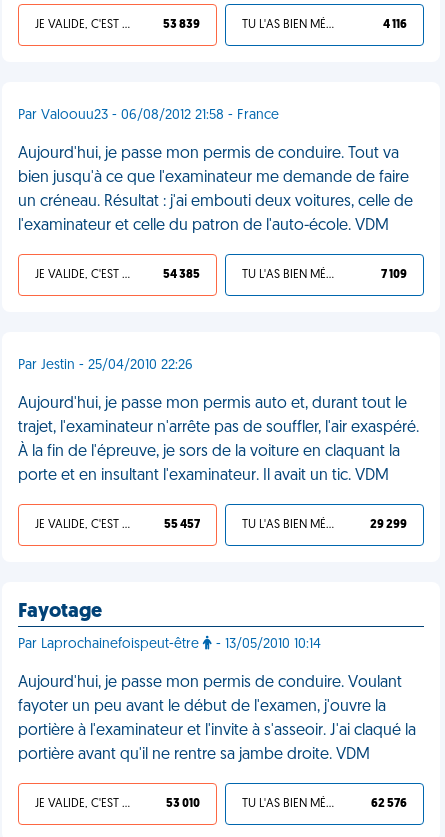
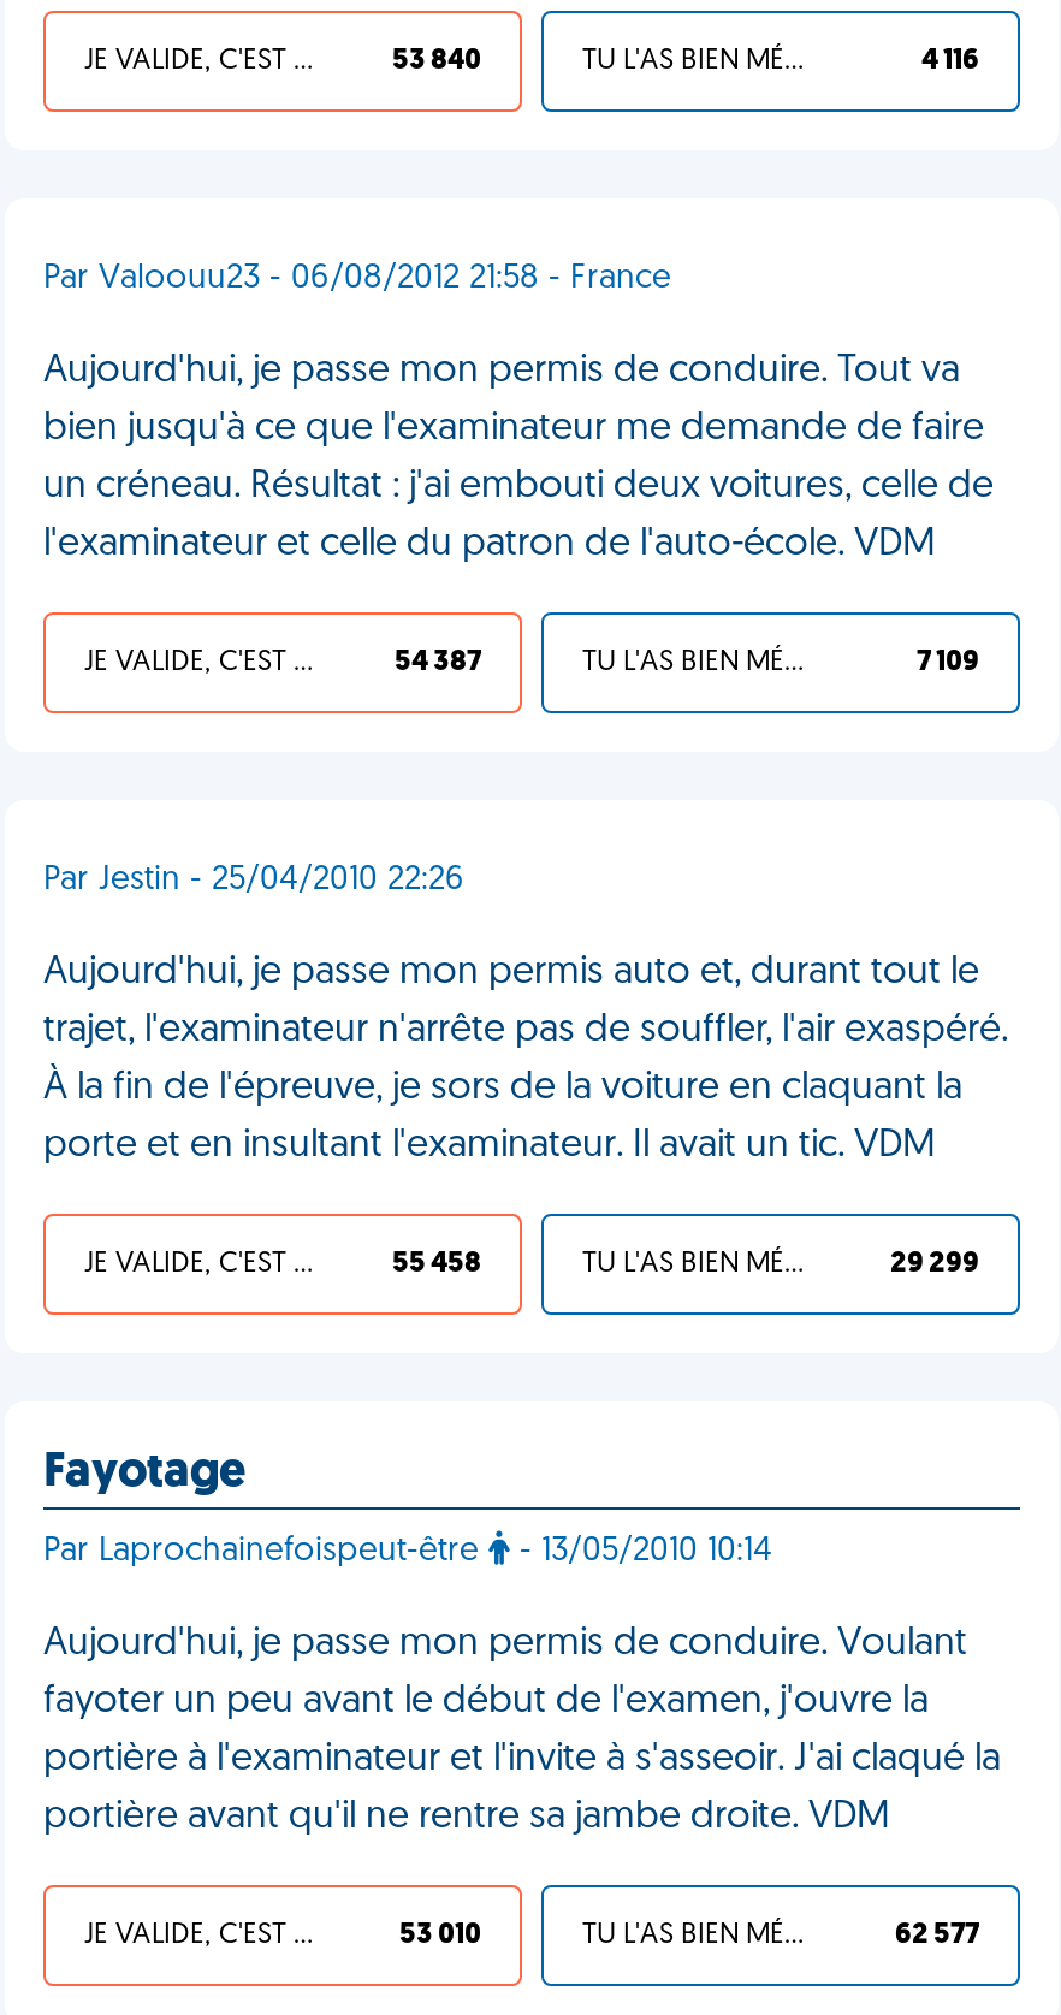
[163,19,200,31] 53 839 -> [392,47,481,76] 53 840
[163,269,200,281] 54 385 -> [395,648,481,677] 54 387
[164,519,200,531] 55 457 -> [392,1250,481,1279] 55 458
[371,798,407,810] 62 576 -> [895,1921,979,1950] 62 577

